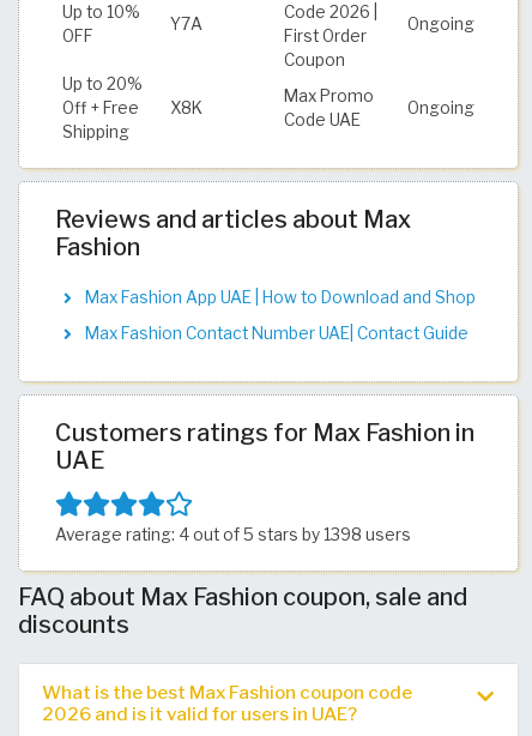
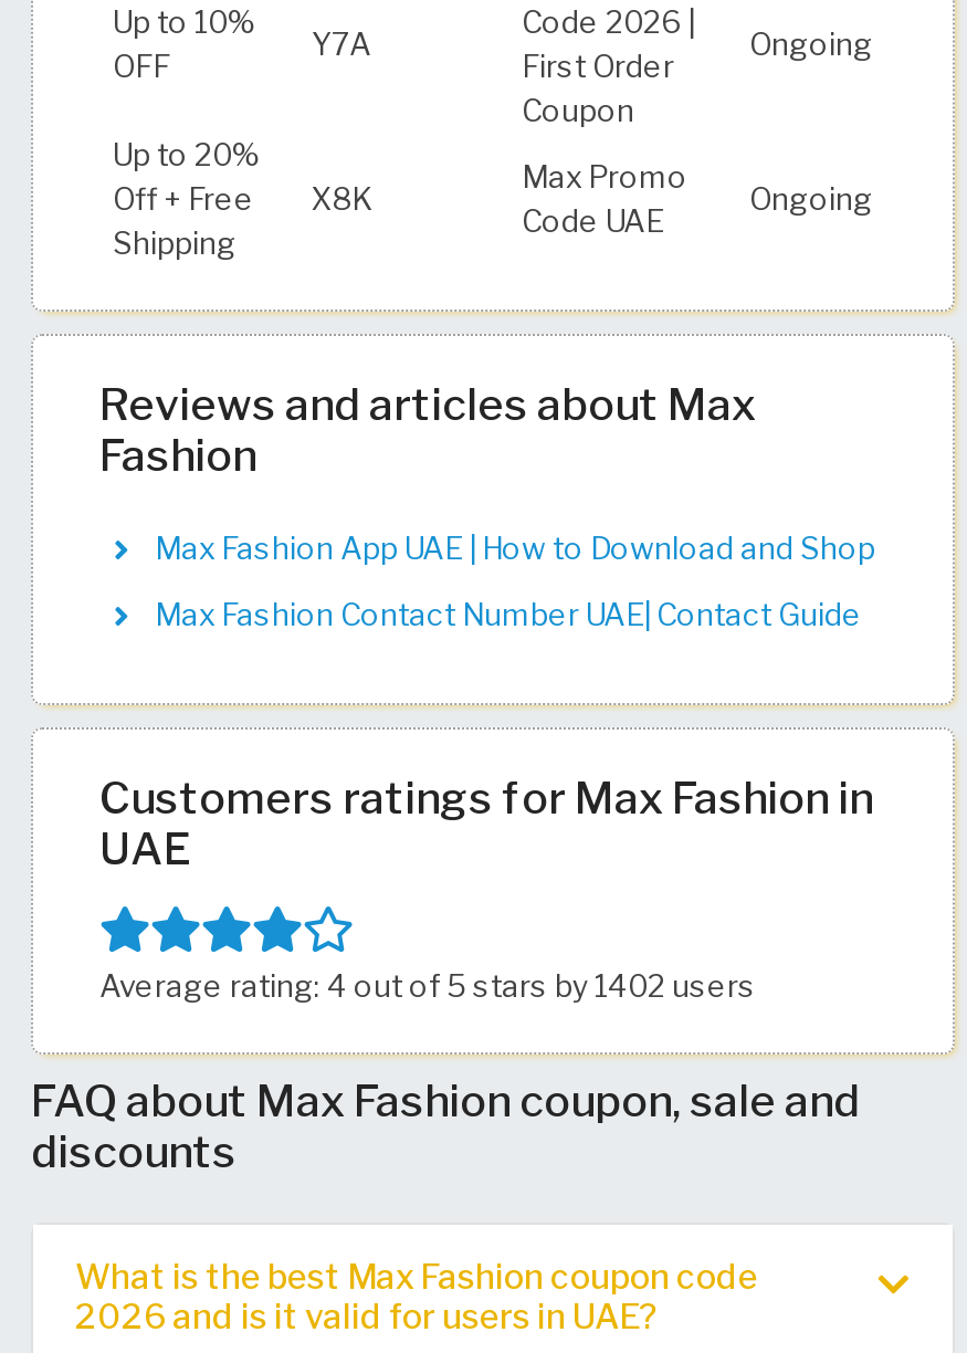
[55,525,411,544] Average rating: 4 out of 5 stars by 1398 users -> [99,969,756,1004] Average rating: 4 out of 5 stars by 1402 users

